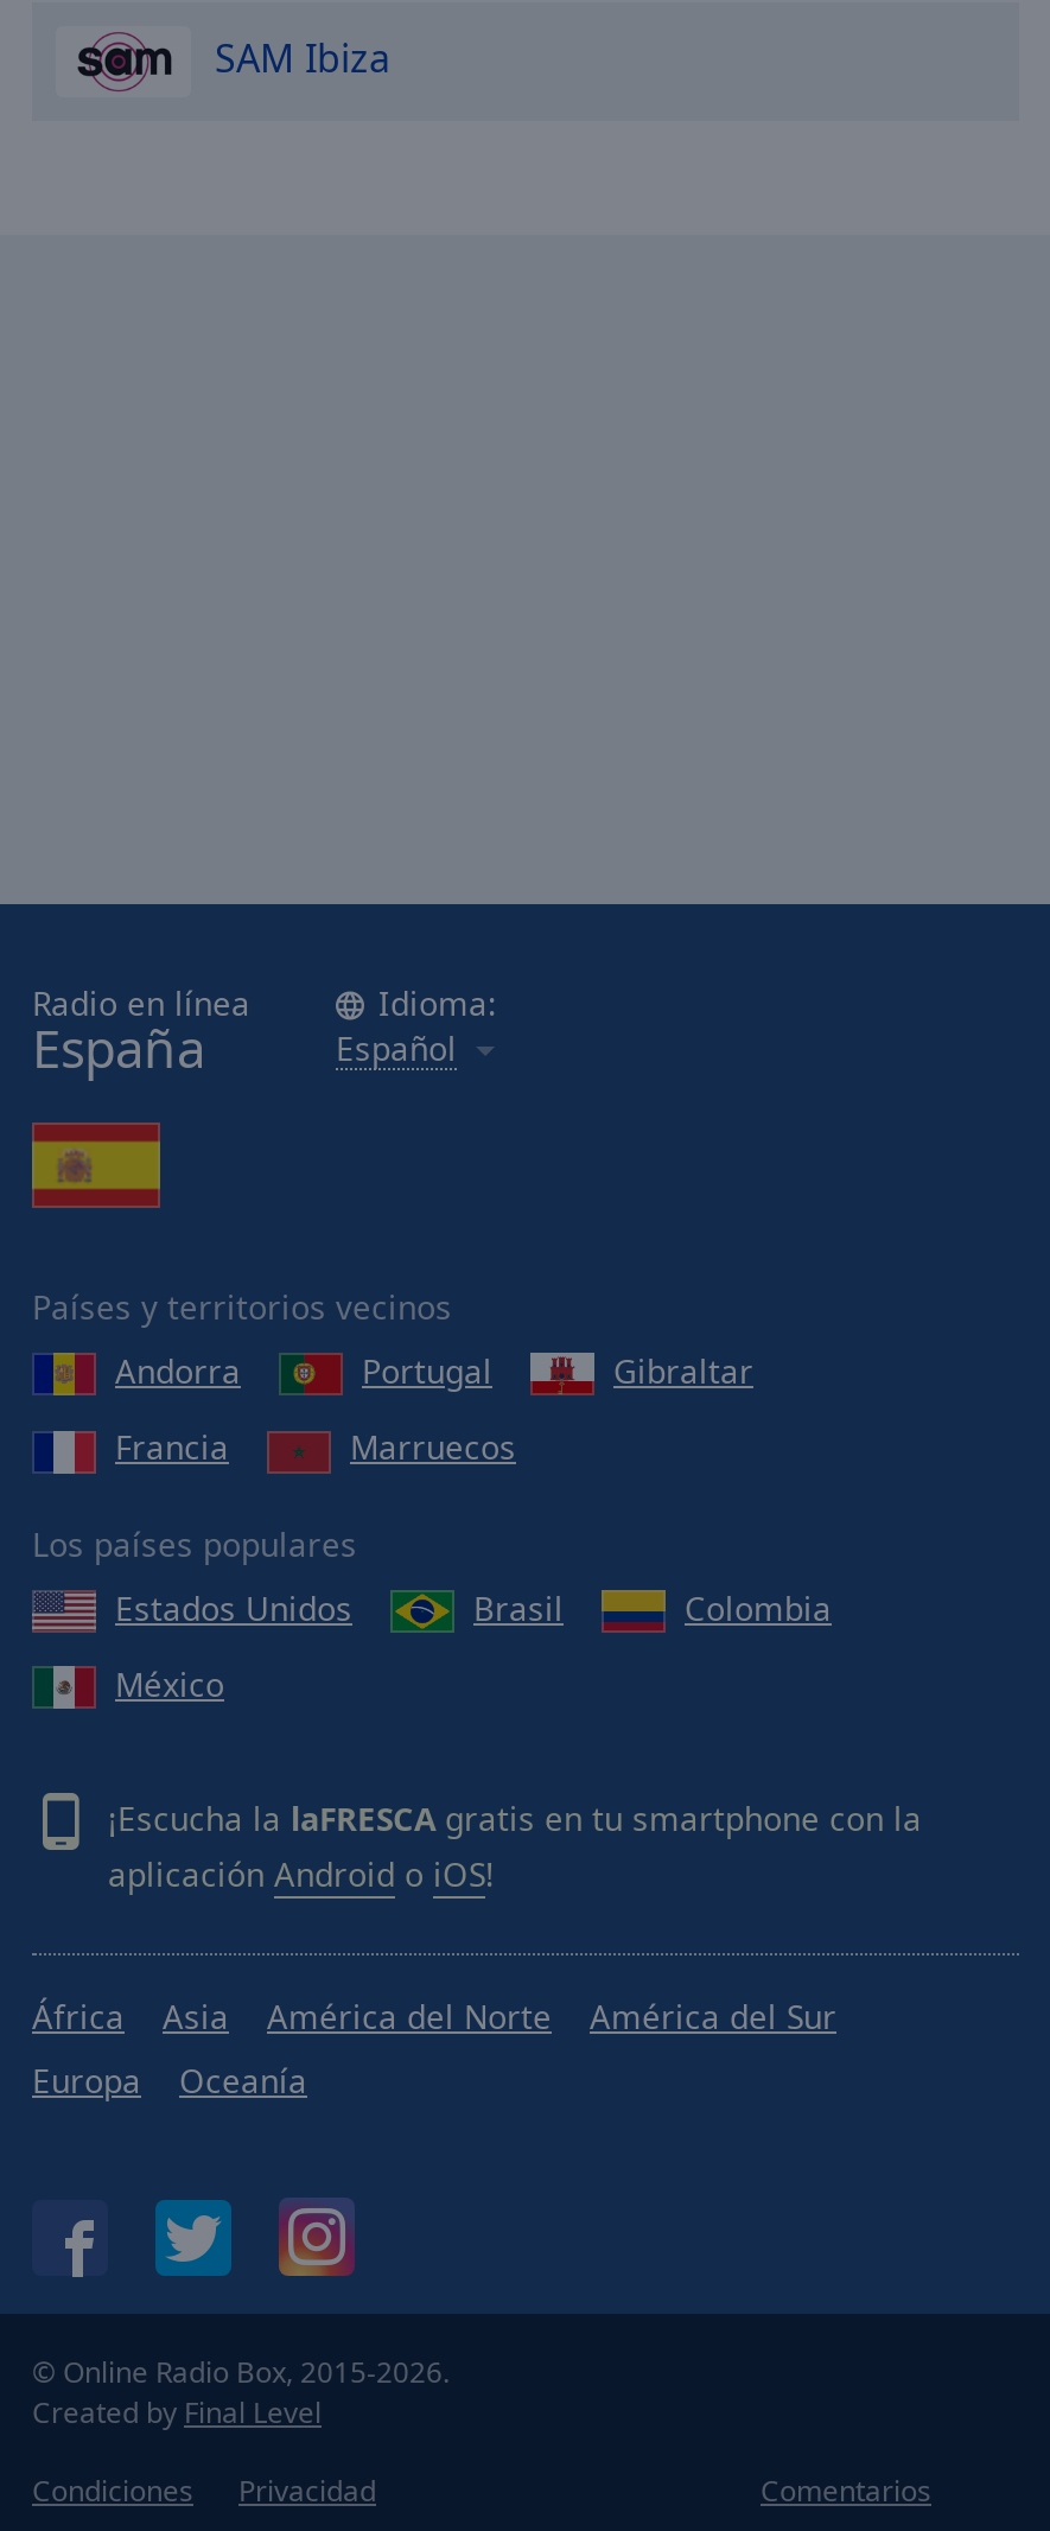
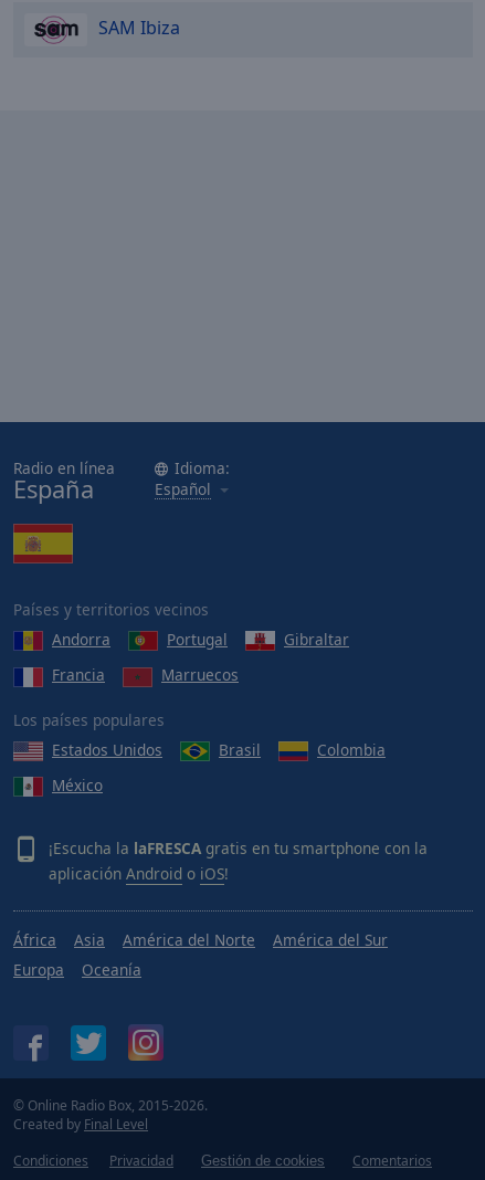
none -> [201,1153,325,1169] Gestión de cookies

